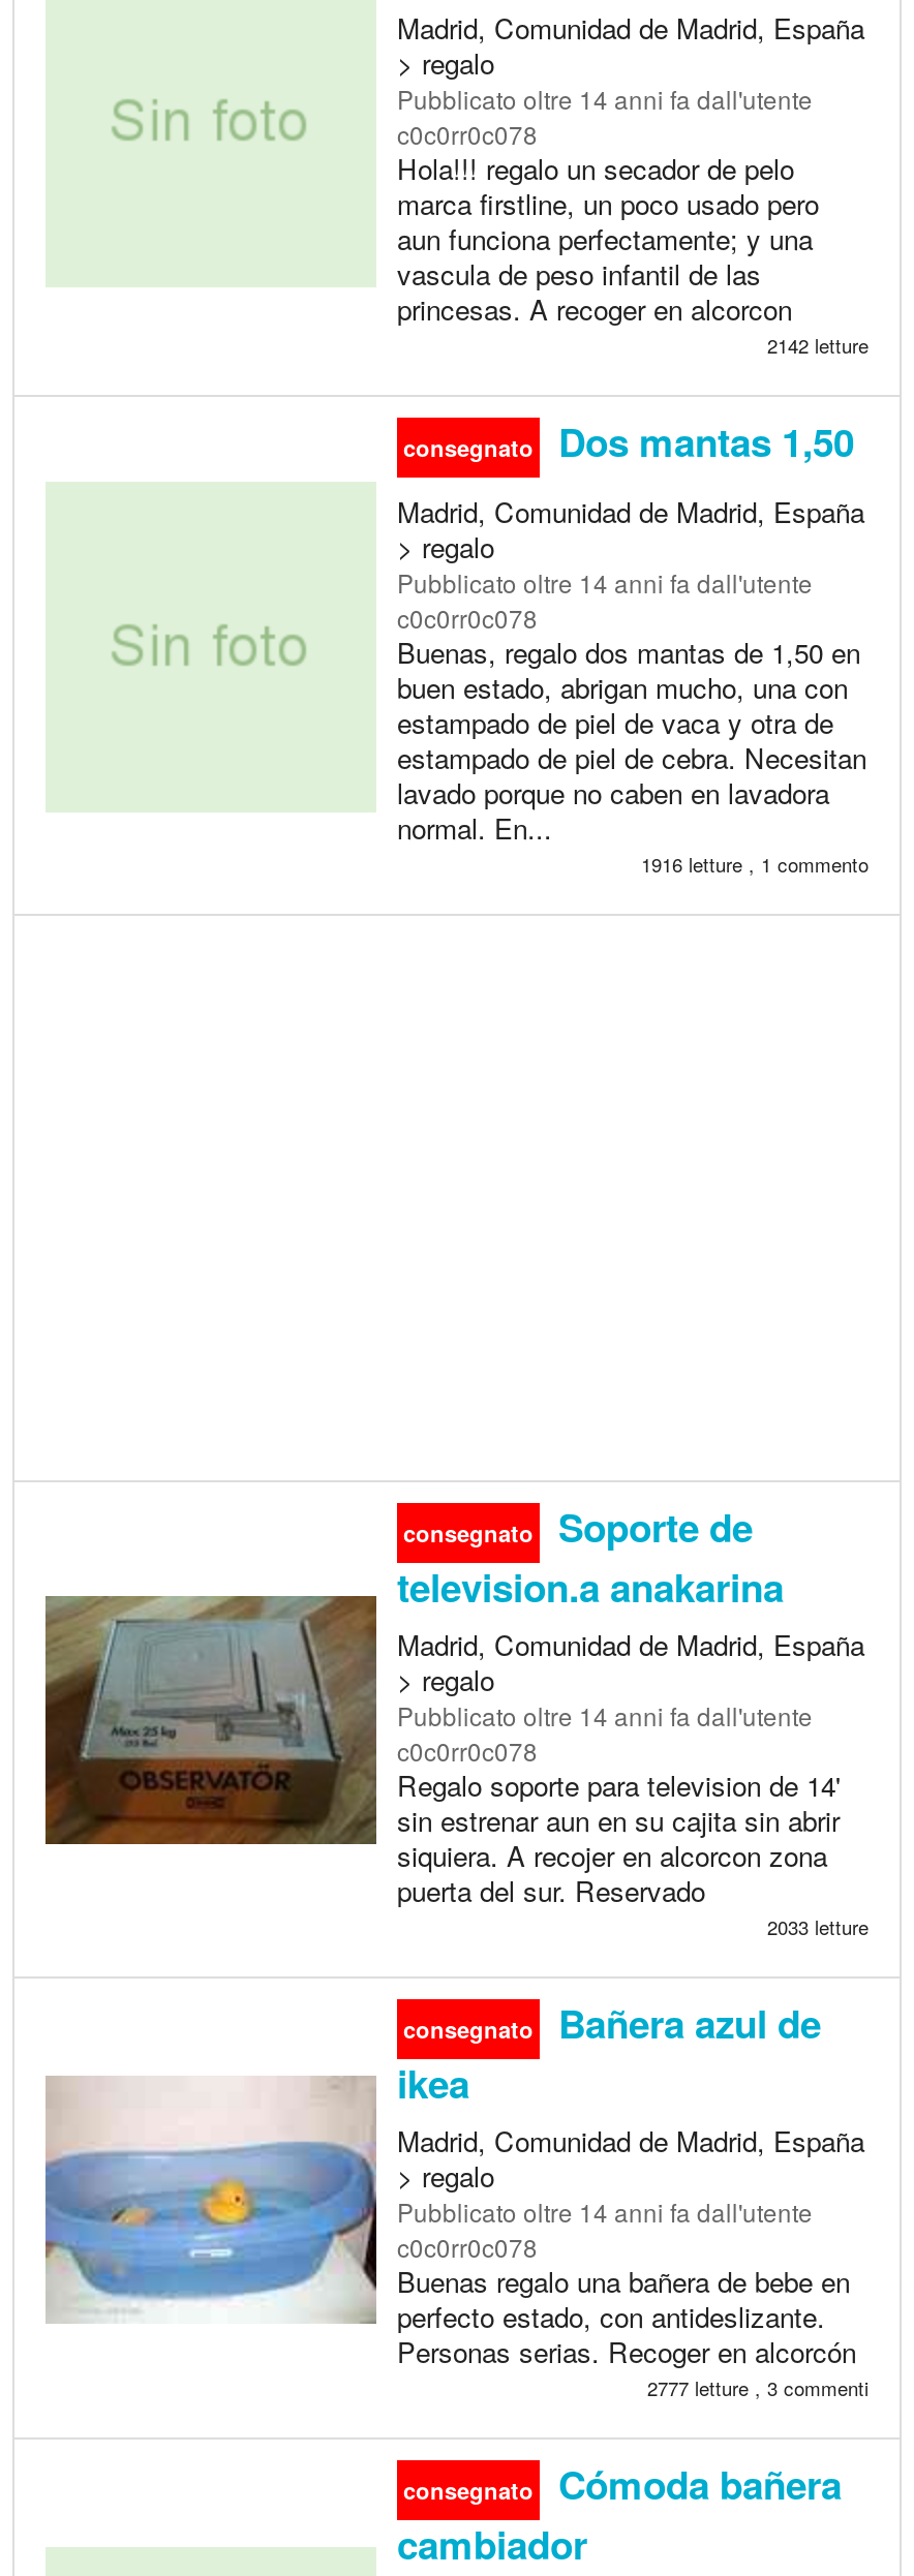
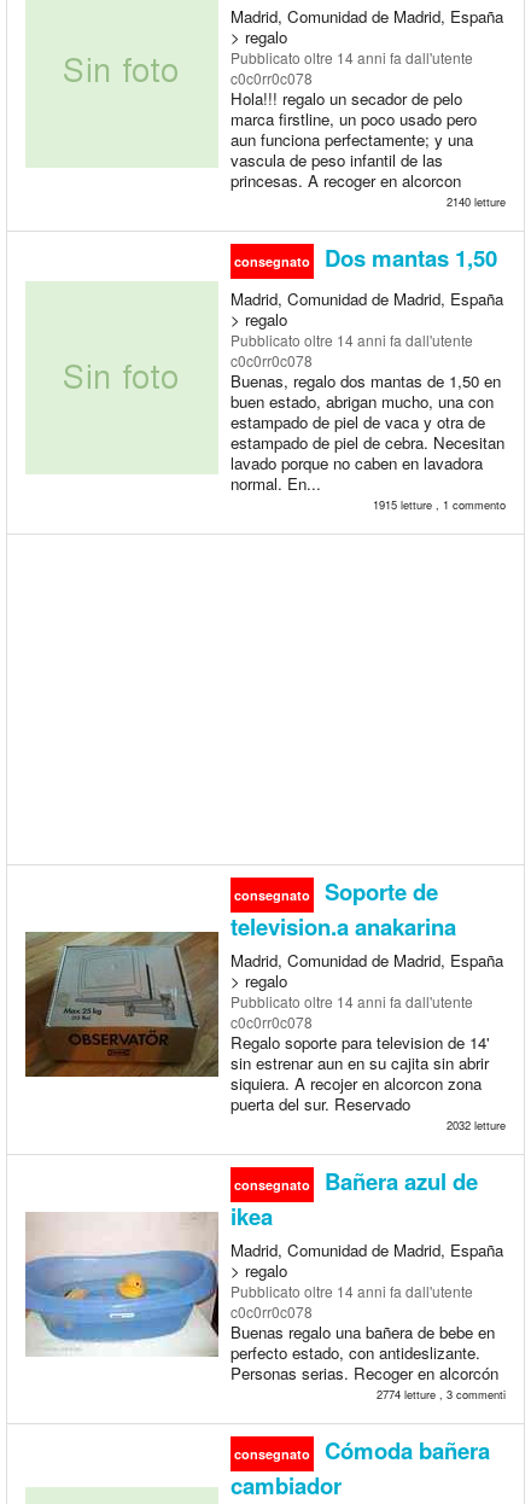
[767,330,869,359] 2142 letture -> [447,193,506,209] 2140 letture
[641,849,869,878] 1916 letture , 1 commento -> [373,495,506,512] 1915 letture , 1 commento
[767,1911,869,1940] 2033 letture -> [447,1116,506,1133] 2032 letture
[647,2372,869,2401] 2777 letture , 3 commenti -> [377,1385,506,1402] 2774 letture , 3 commenti

